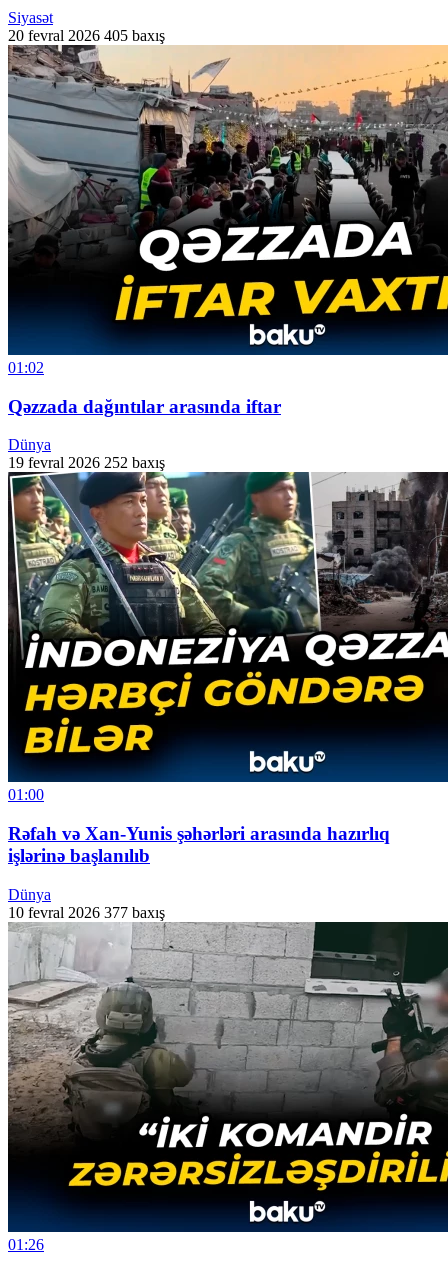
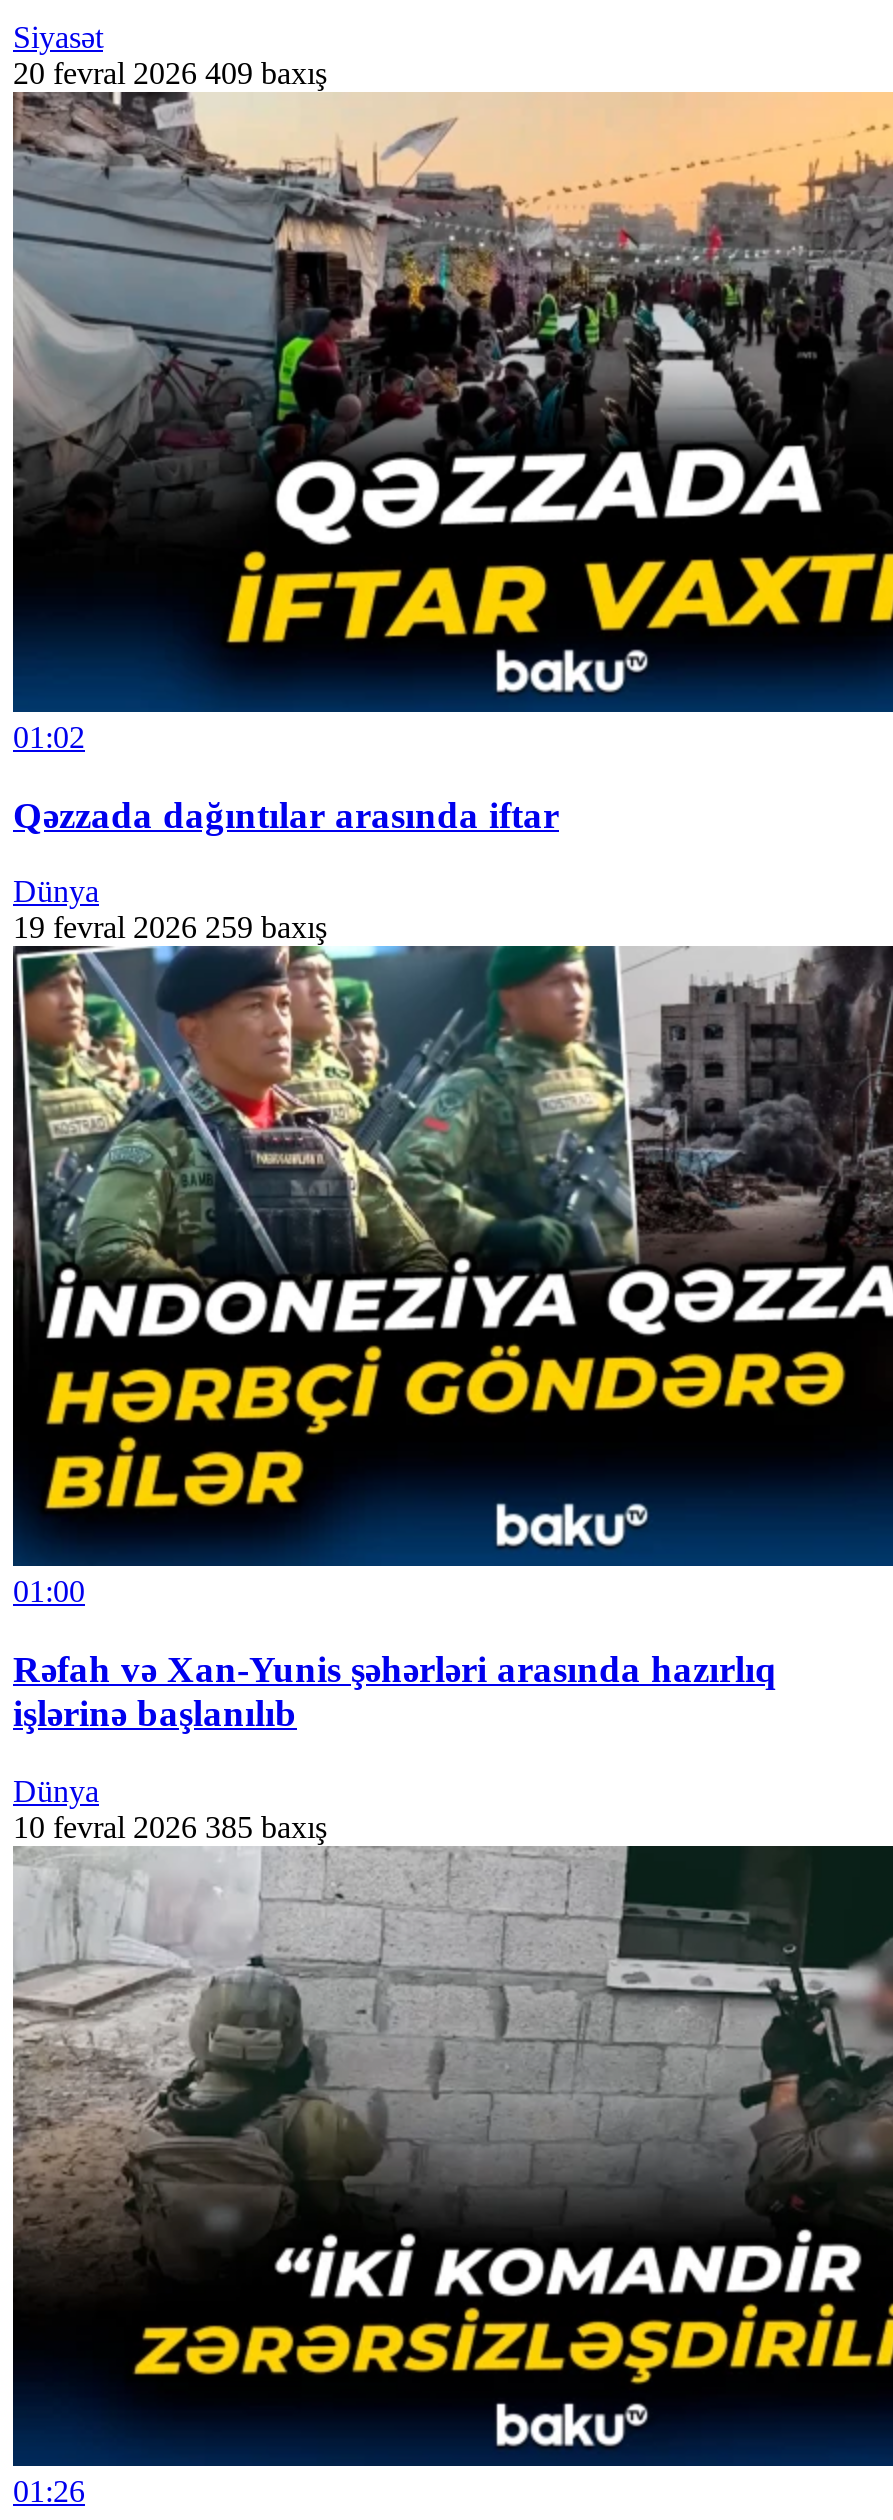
[8,27,165,44] 20 fevral 2026 405 baxış -> [13,56,327,90] 20 fevral 2026 409 baxış
[8,454,165,471] 19 fevral 2026 252 baxış -> [13,911,327,945] 19 fevral 2026 259 baxış
[8,904,165,921] 10 fevral 2026 377 baxış -> [13,1810,327,1844] 10 fevral 2026 385 baxış

